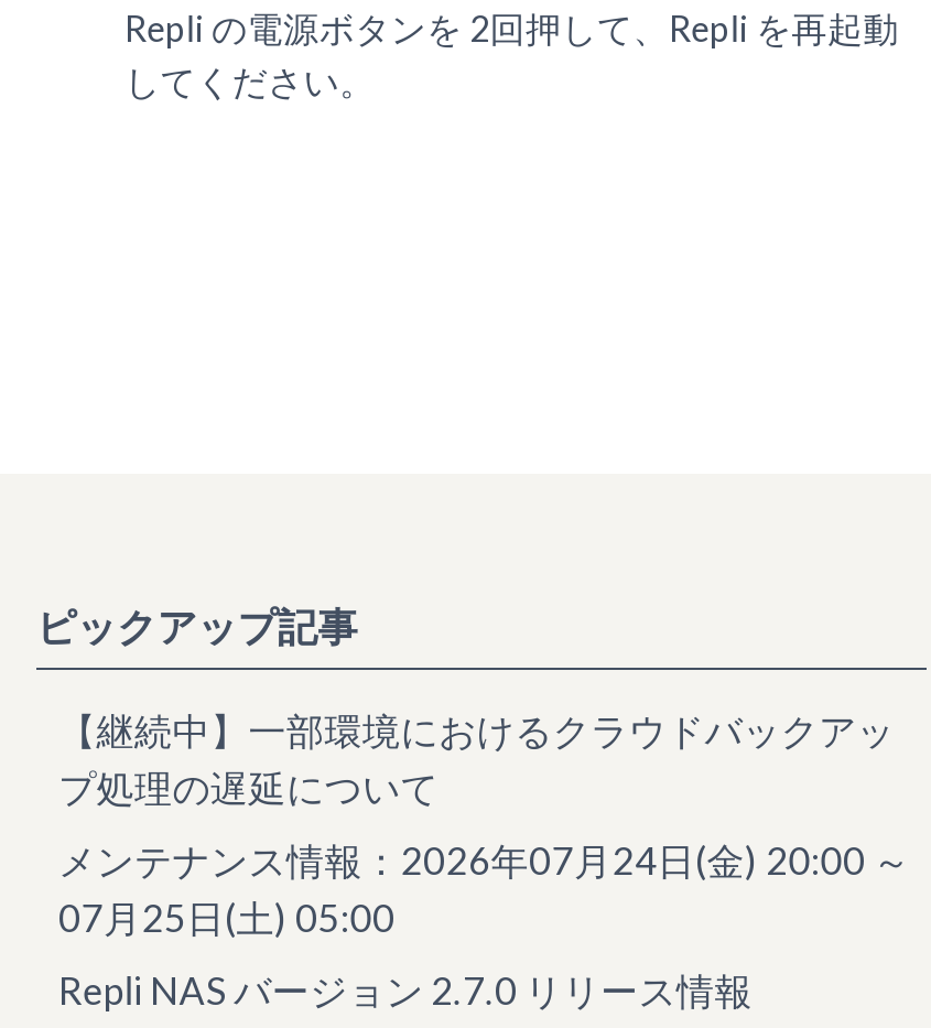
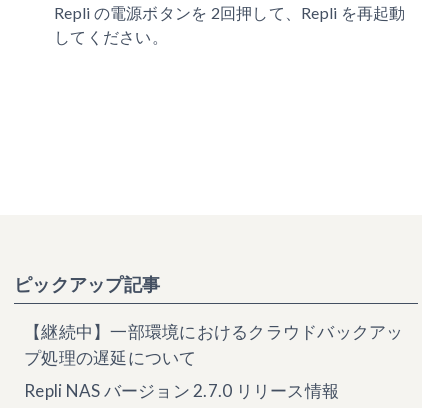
[58,838,911,941] メンテナンス情報：2026年07月24日(金) 20:00 ～ | 07月25日(土) 05:00 -> none

